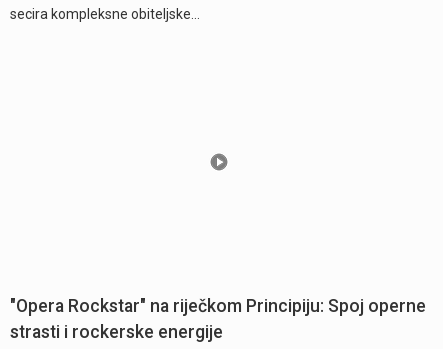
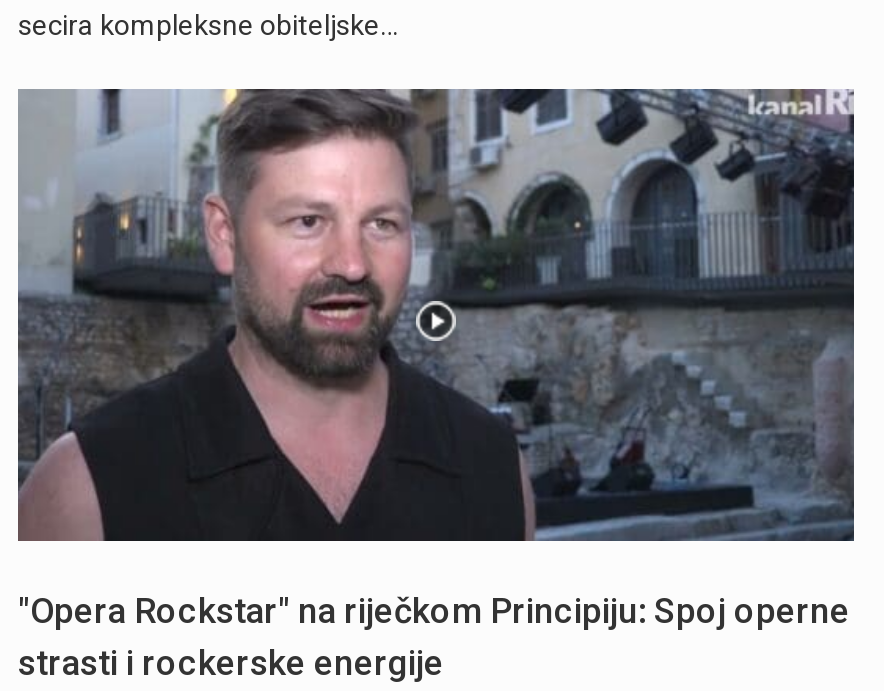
none -> [16,86,856,544] [image]

